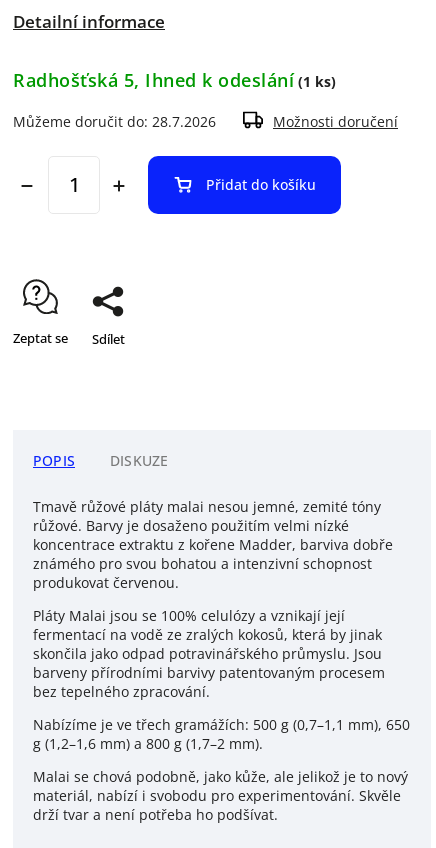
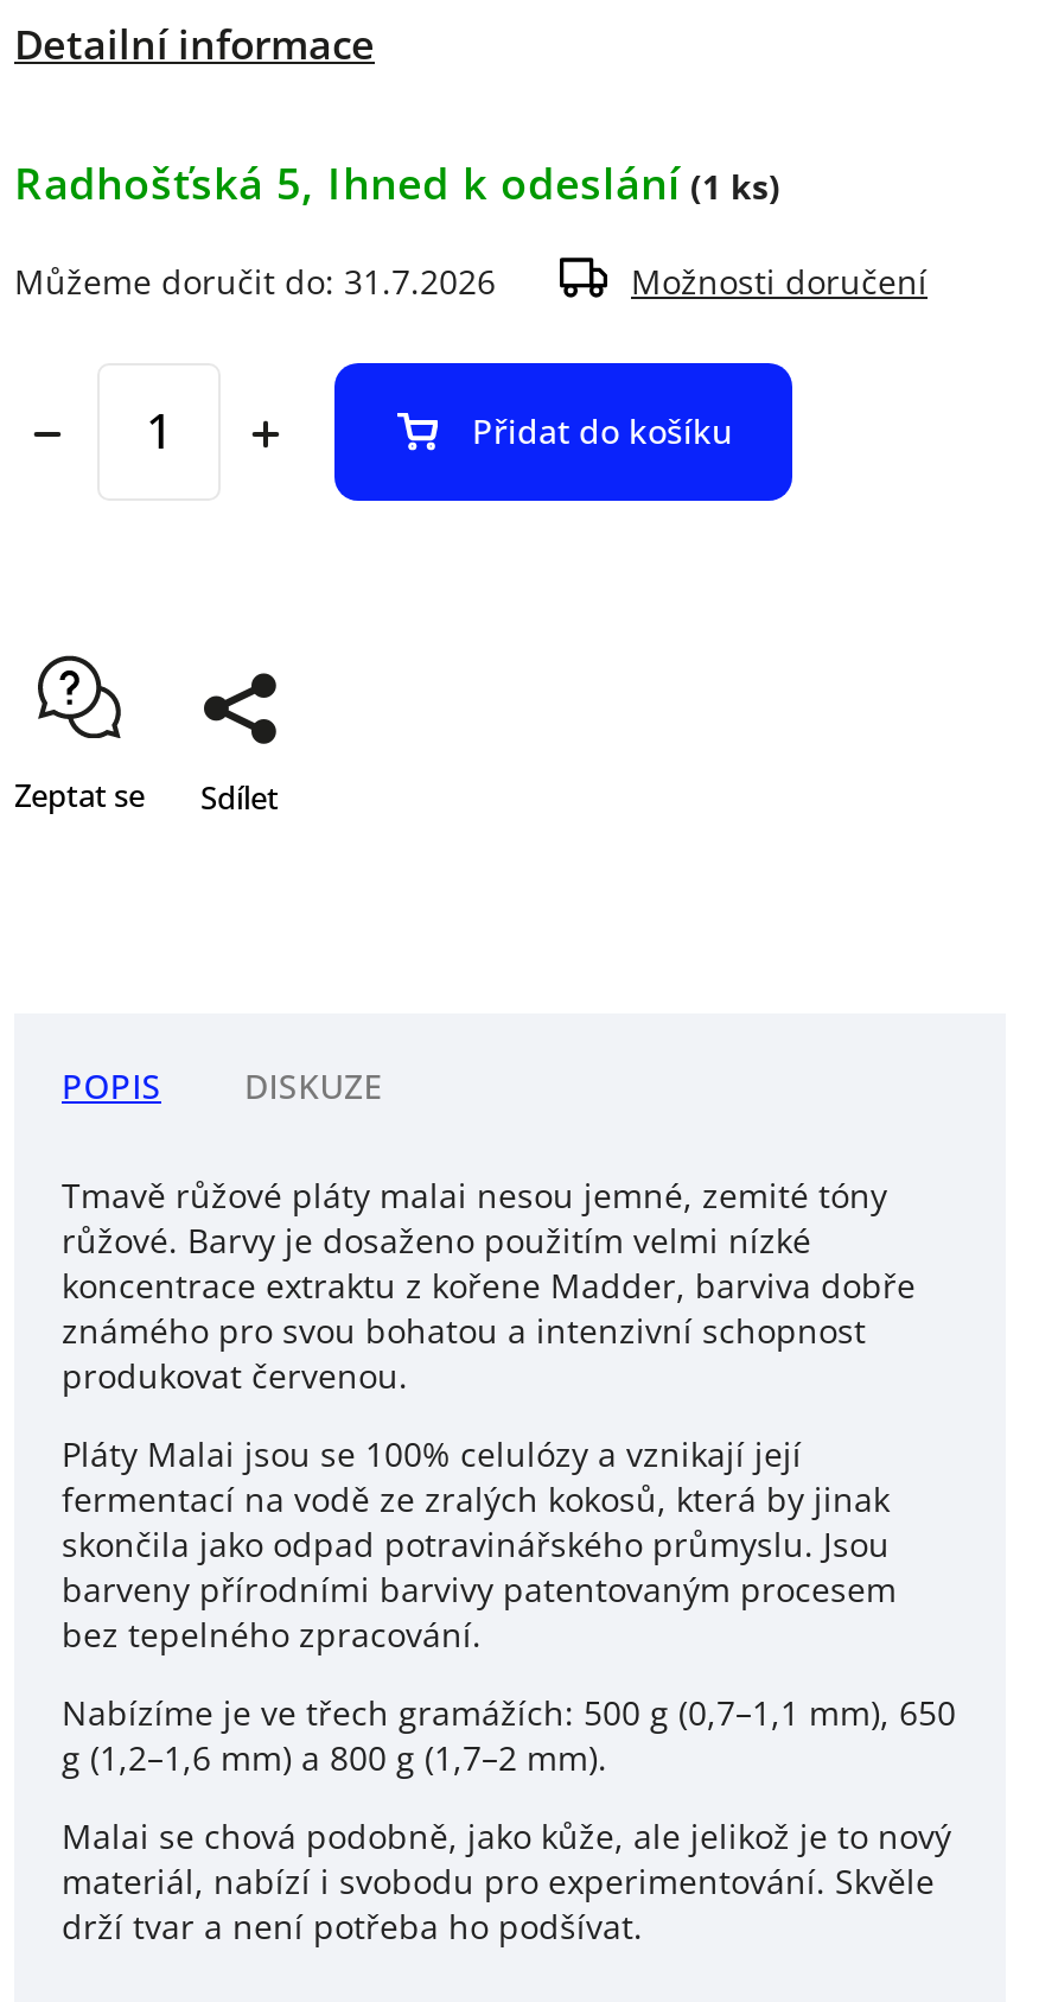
[13,112,216,131] Můžeme doručit do: 28.7.2026 -> [14,259,496,304] Můžeme doručit do: 31.7.2026

